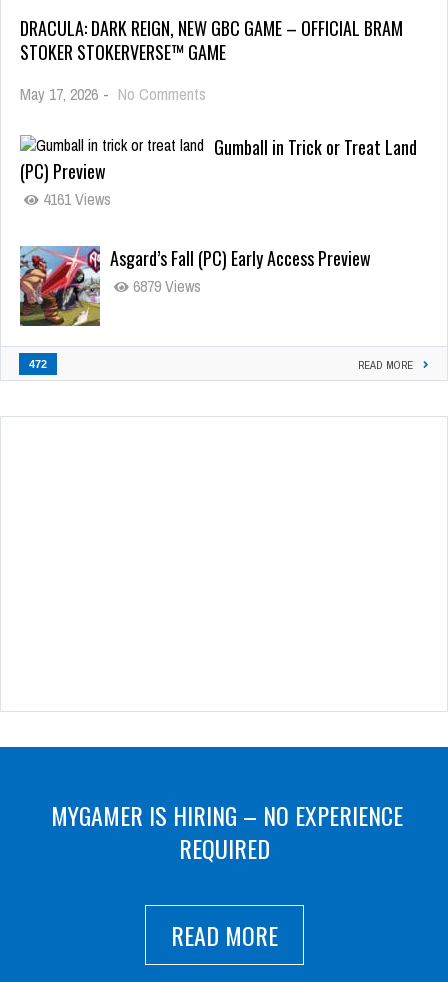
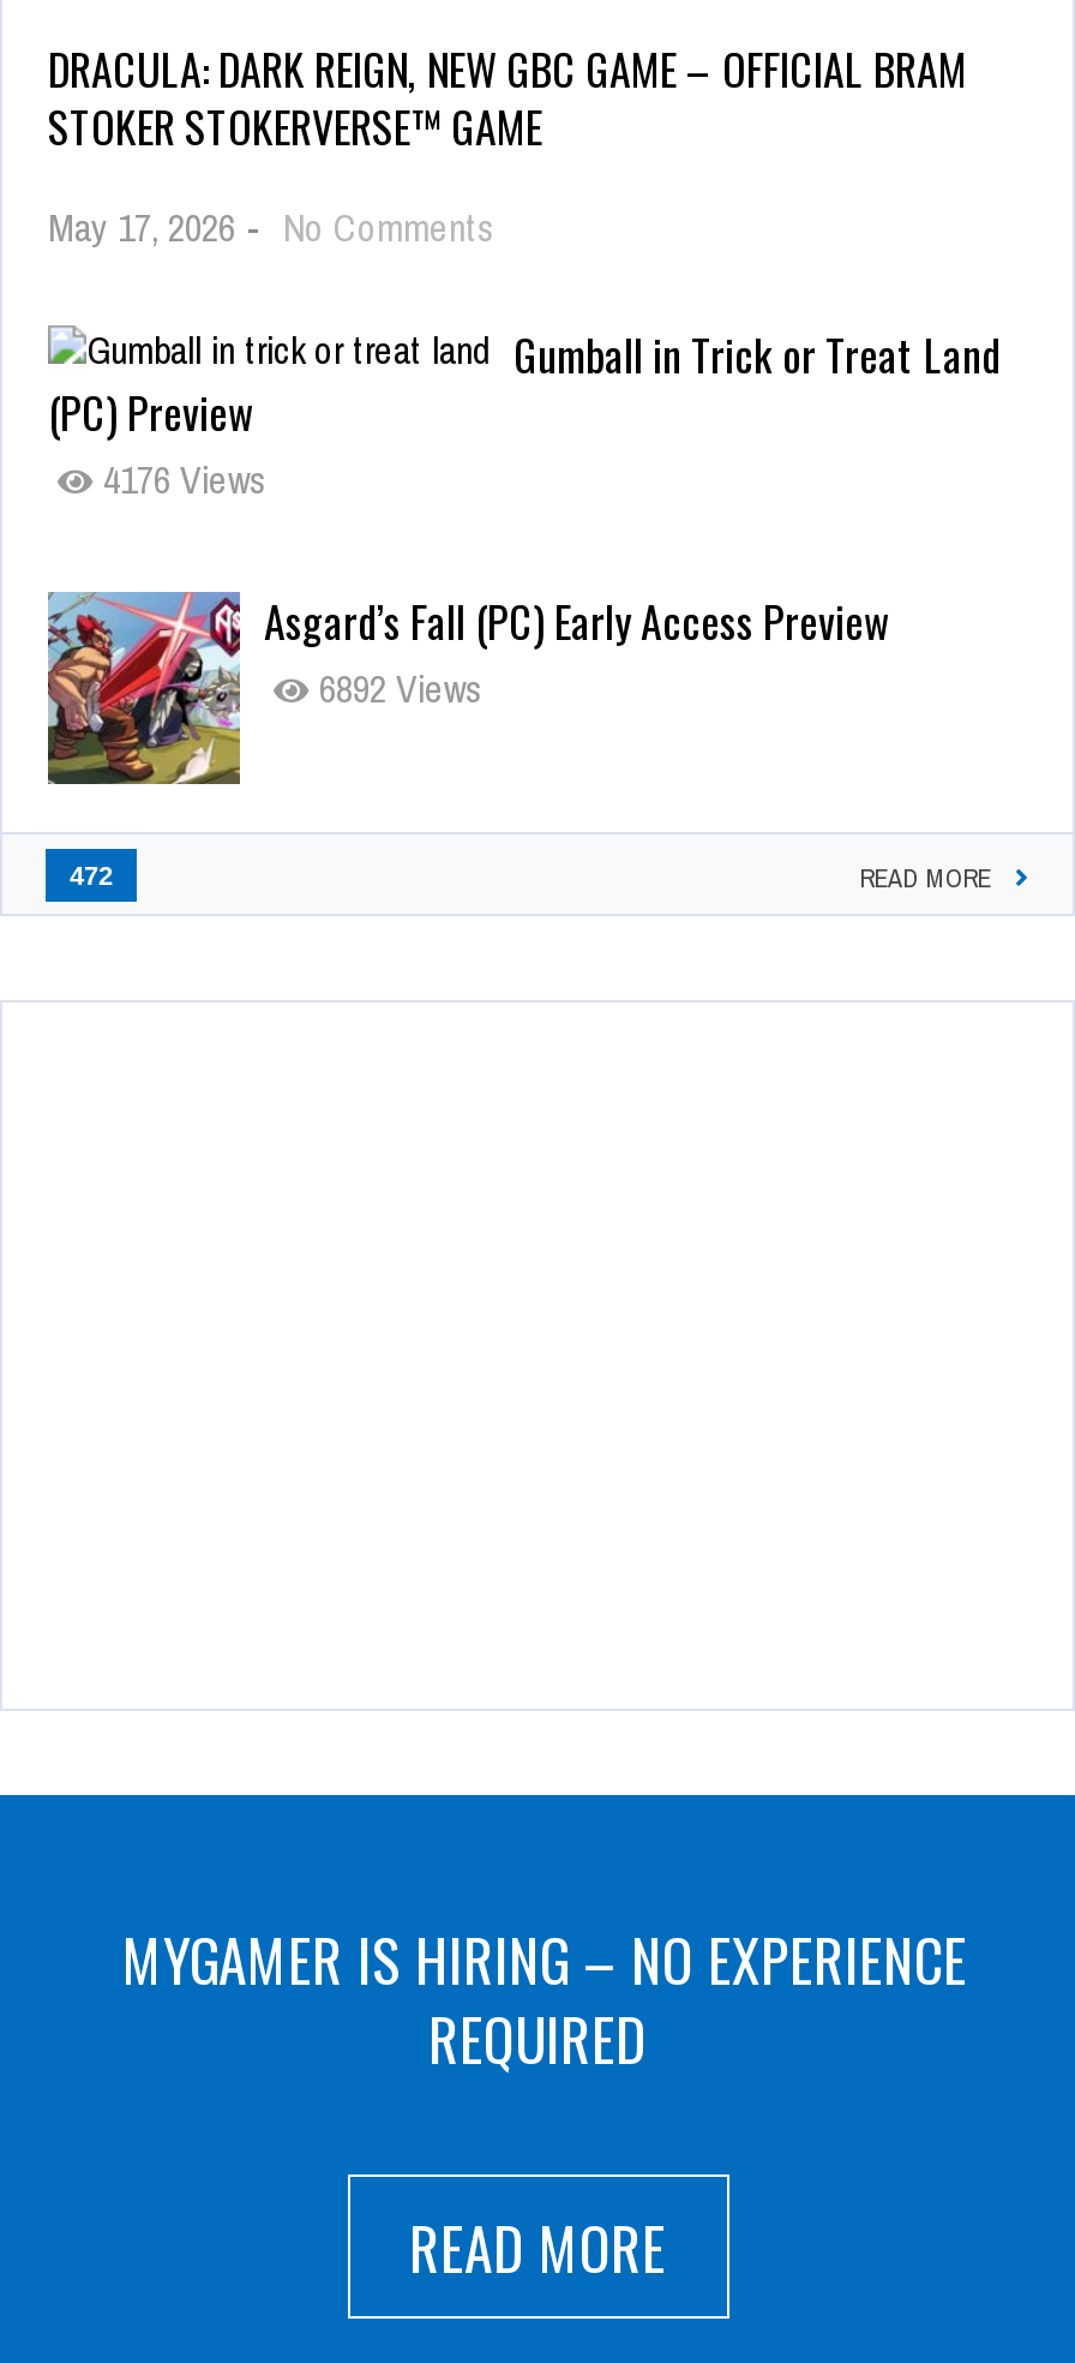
[39,188,111,210] 4161 Views -> [94,452,266,505] 4176 Views
[129,275,201,297] 6879 Views -> [310,661,482,714] 6892 Views

